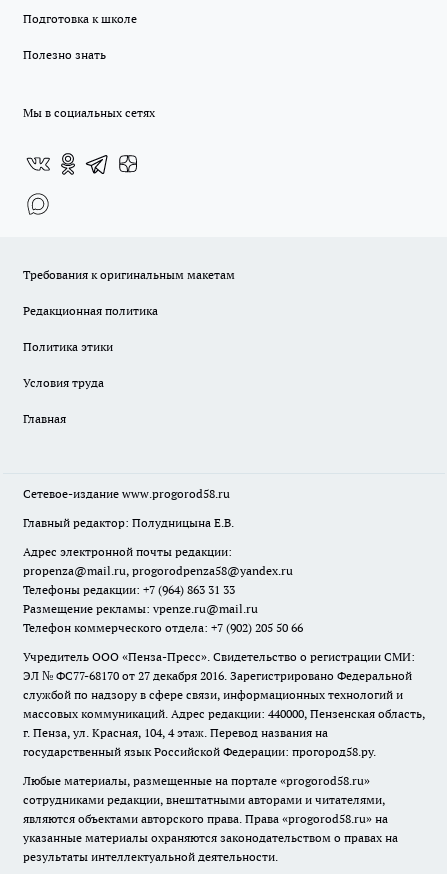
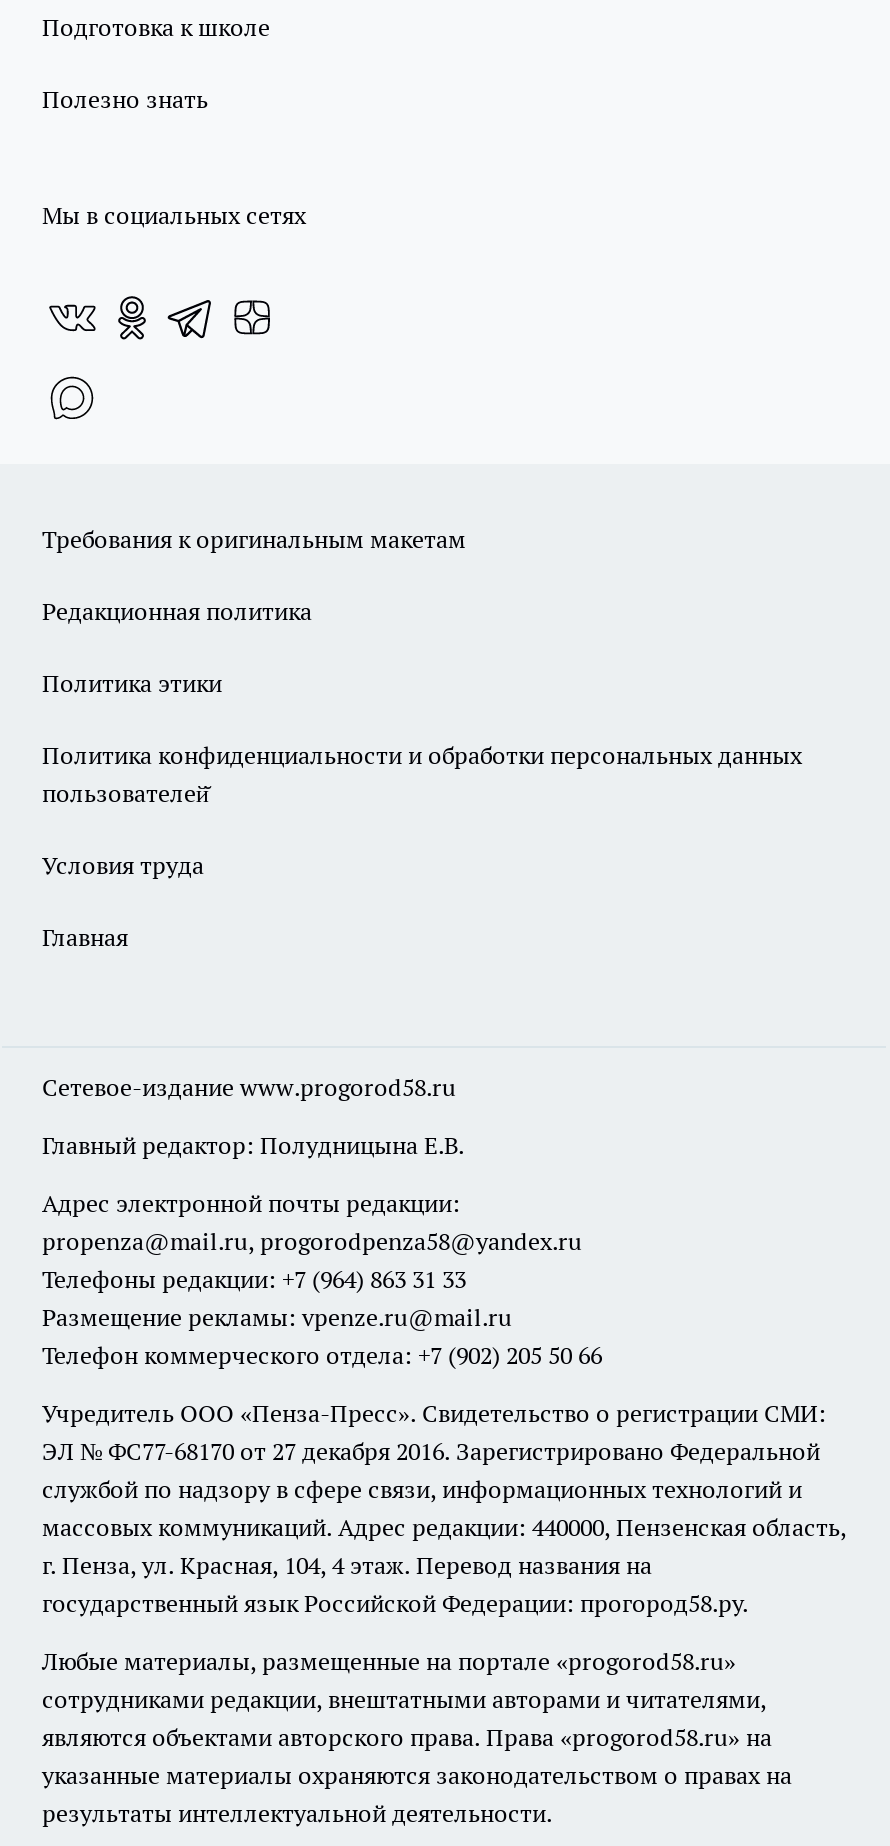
none -> [42,740,802,808] Политика конфиденциальности и обработки персональных данных | пользователей̆

